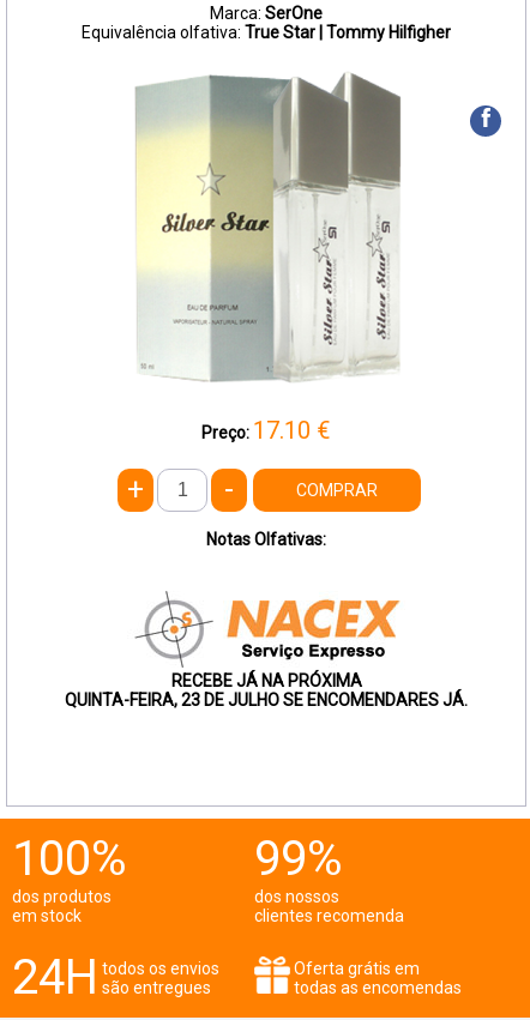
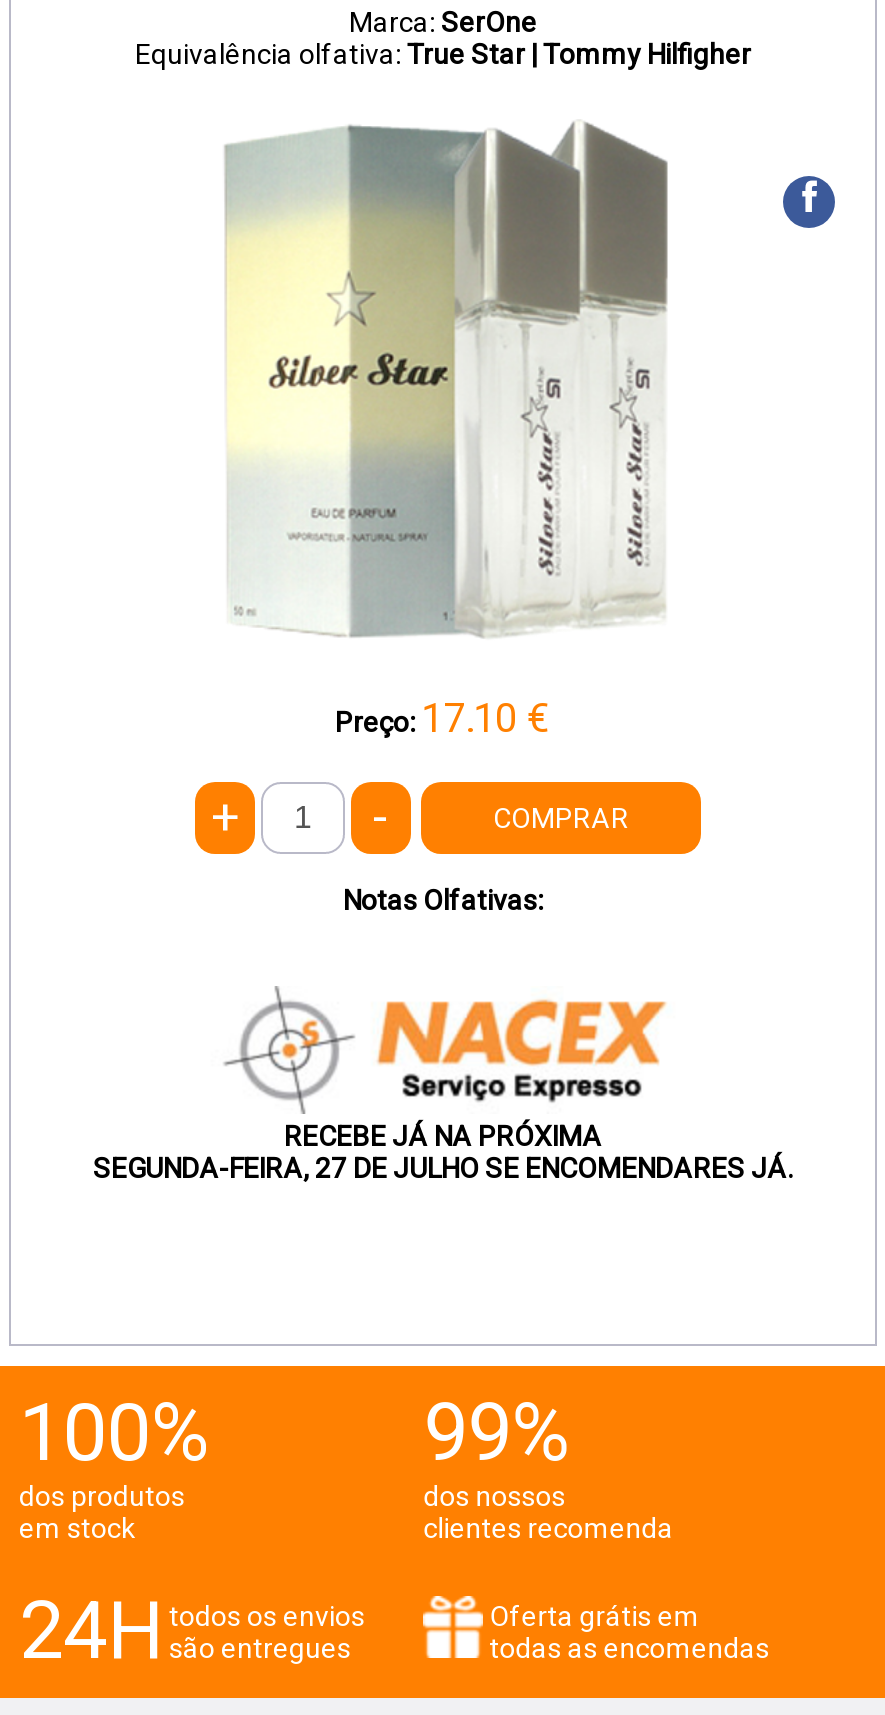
[65,690,468,710] QUINTA-FEIRA, 23 DE JULHO SE ENCOMENDARES JÁ. -> [93,1152,793,1184] SEGUNDA-FEIRA, 27 DE JULHO SE ENCOMENDARES JÁ.

